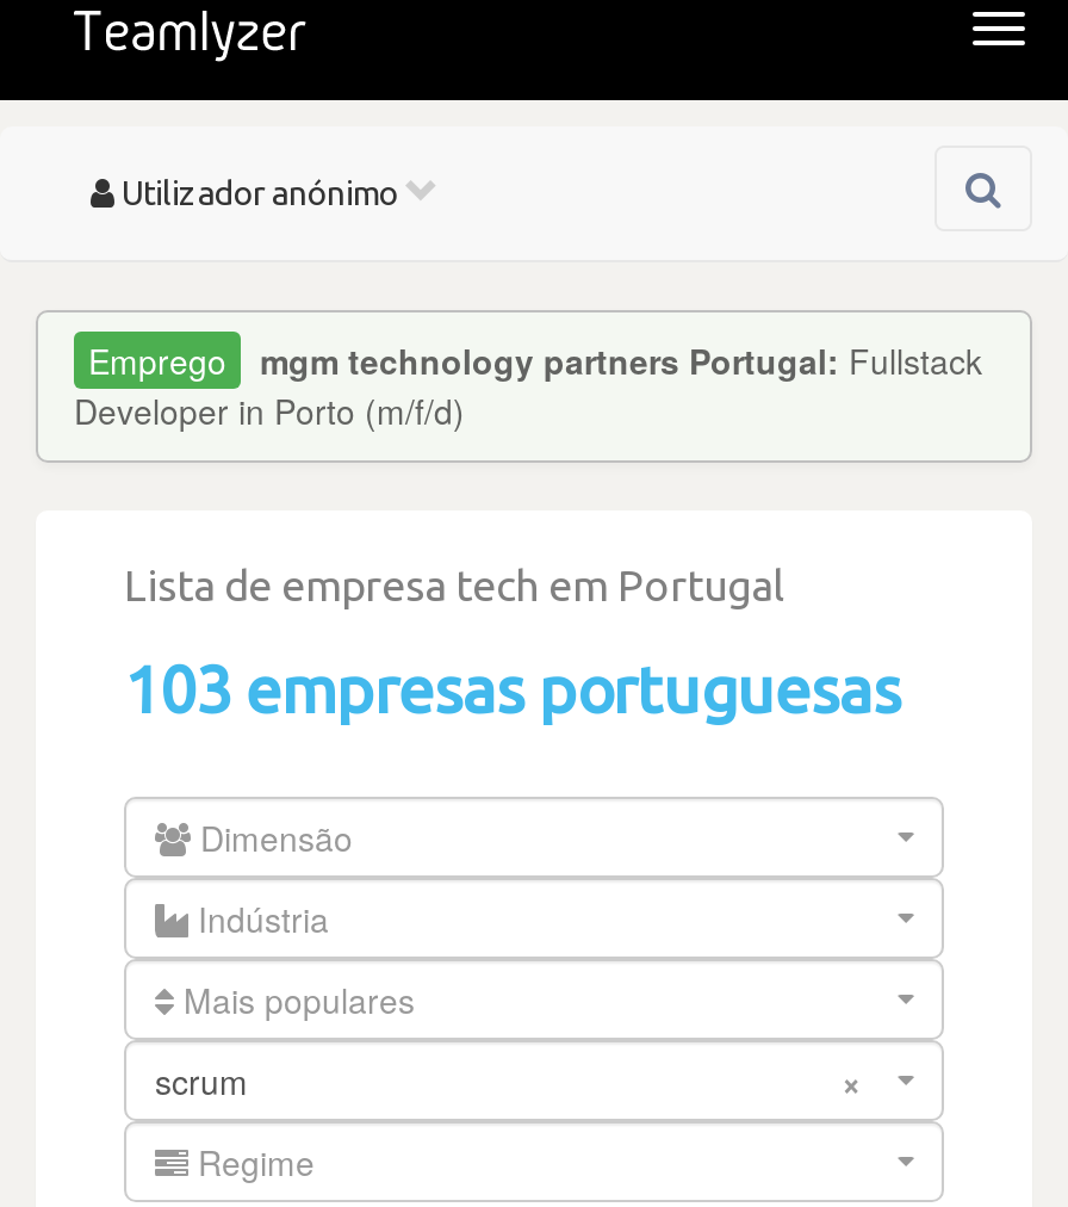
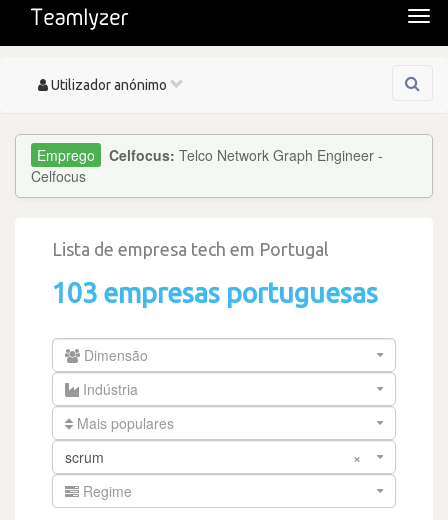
[74,336,982,434] mgm technology partners Portugal: Fullstack | Developer in Porto (m/f/d) -> [31,145,383,186] Celfocus: Telco Network Graph Engineer - | Celfocus

